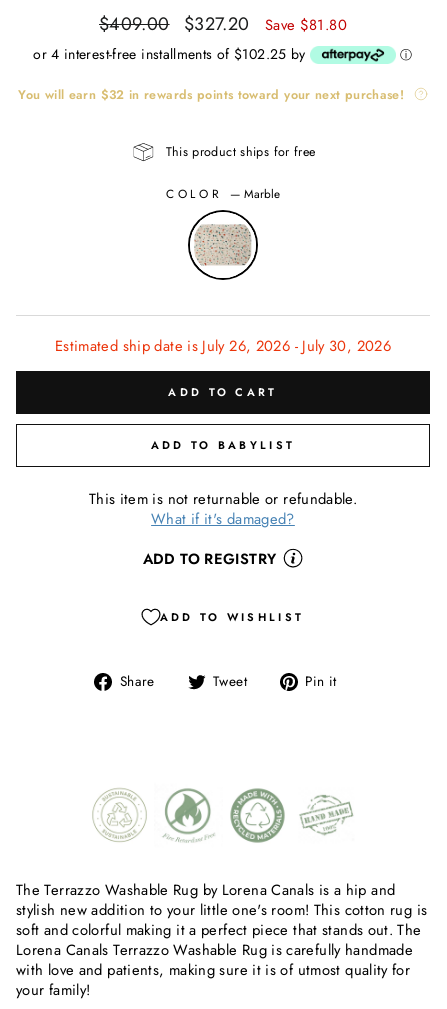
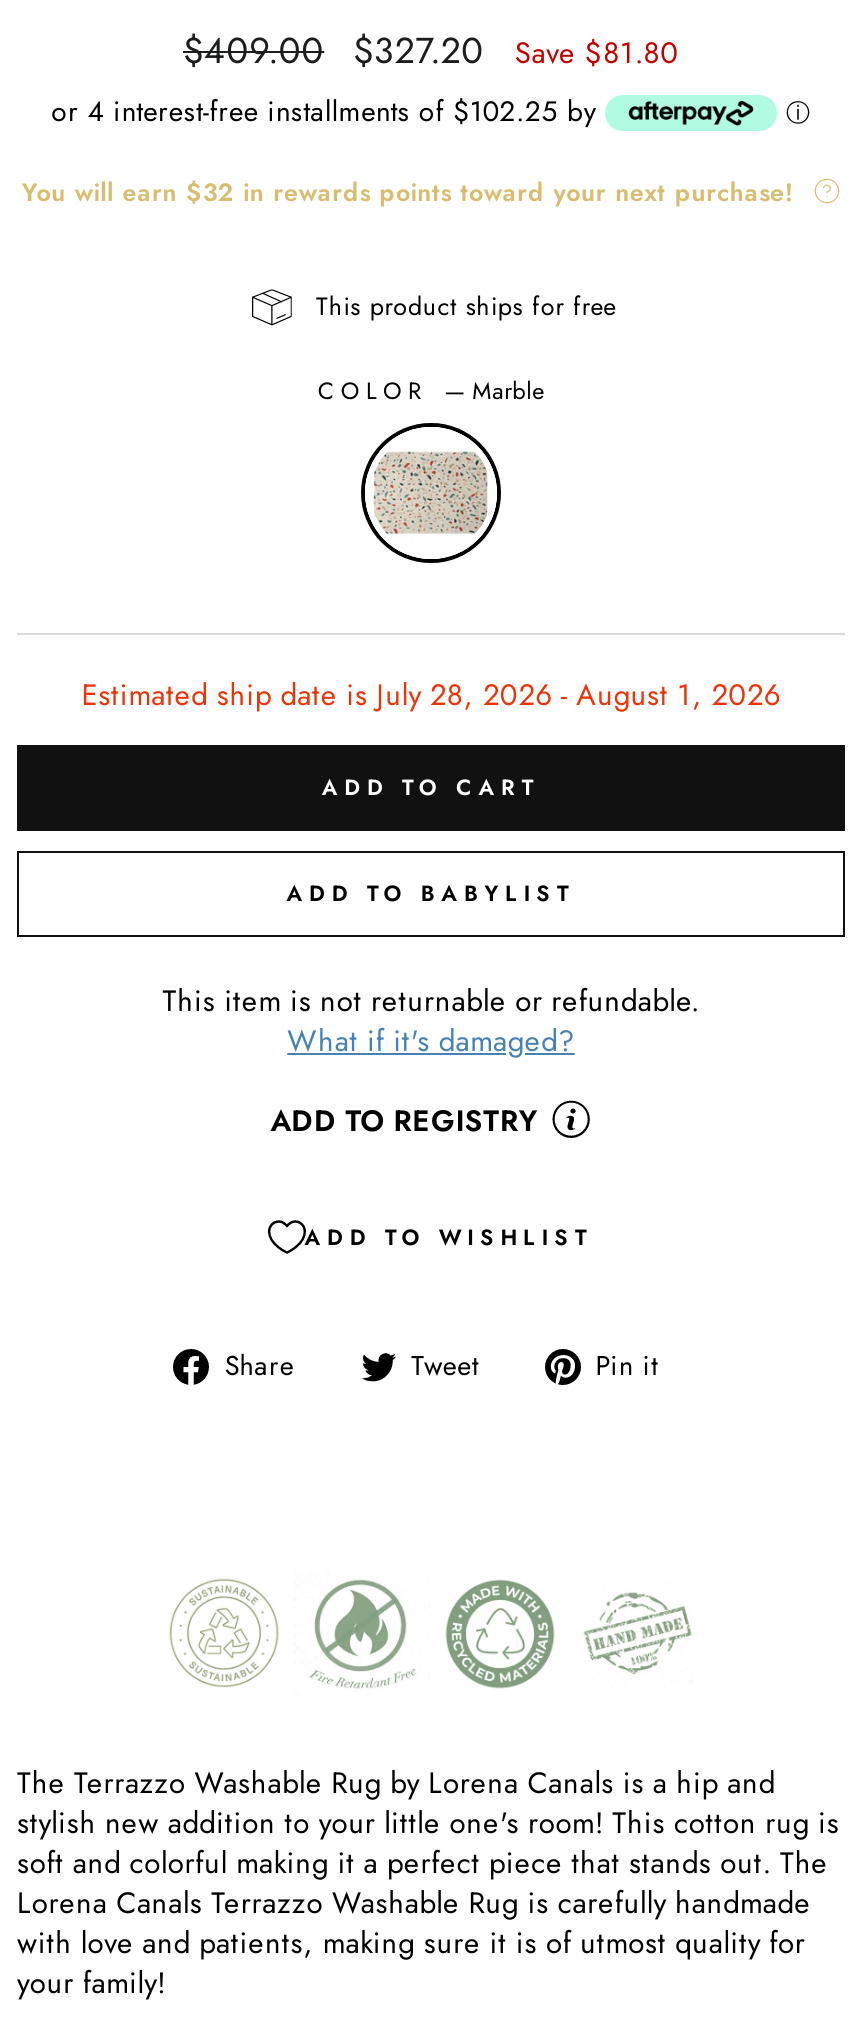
[55,335,391,357] Estimated ship date is July 26, 2026 - July 30, 2026 -> [81,672,781,716] Estimated ship date is July 28, 2026 - August 1, 2026

